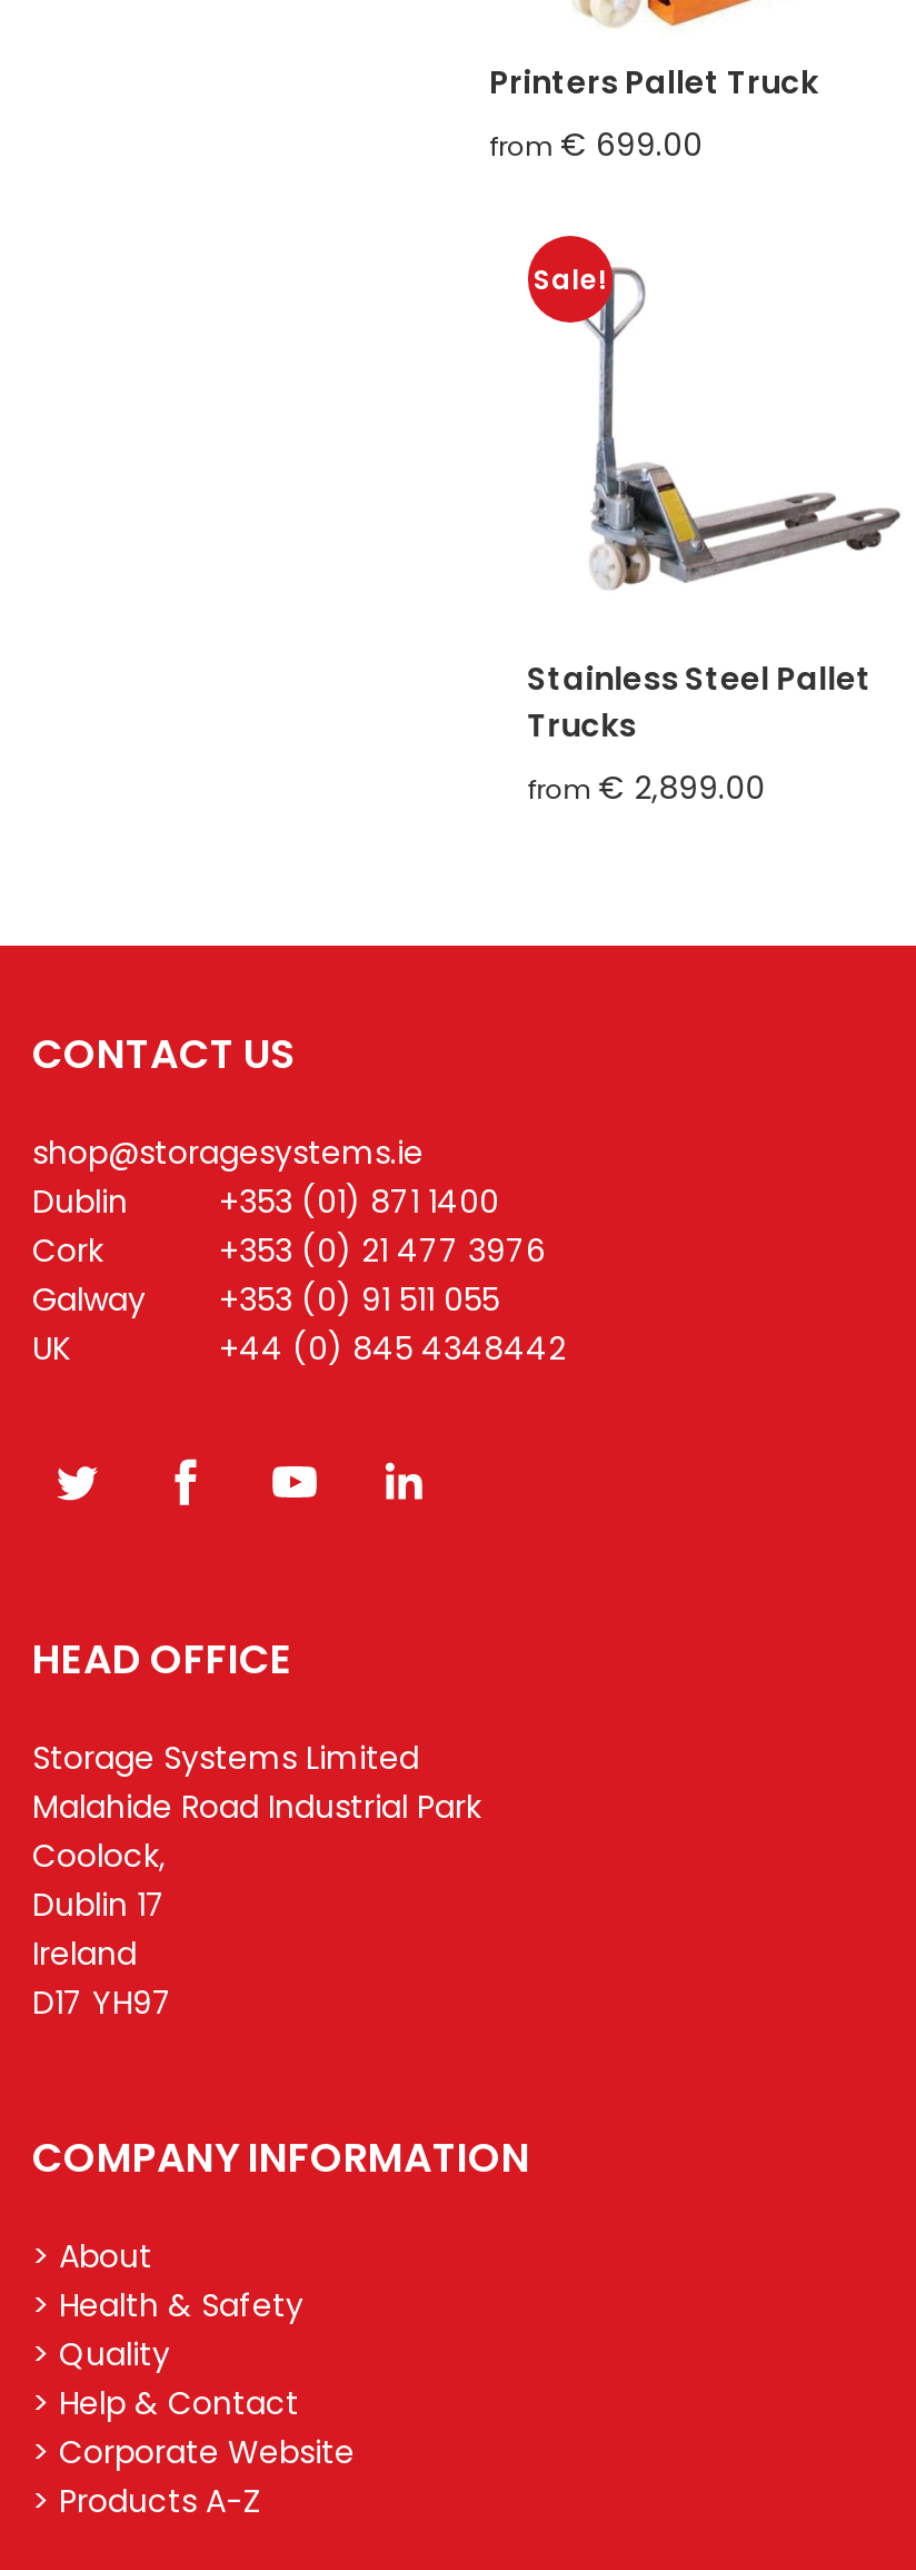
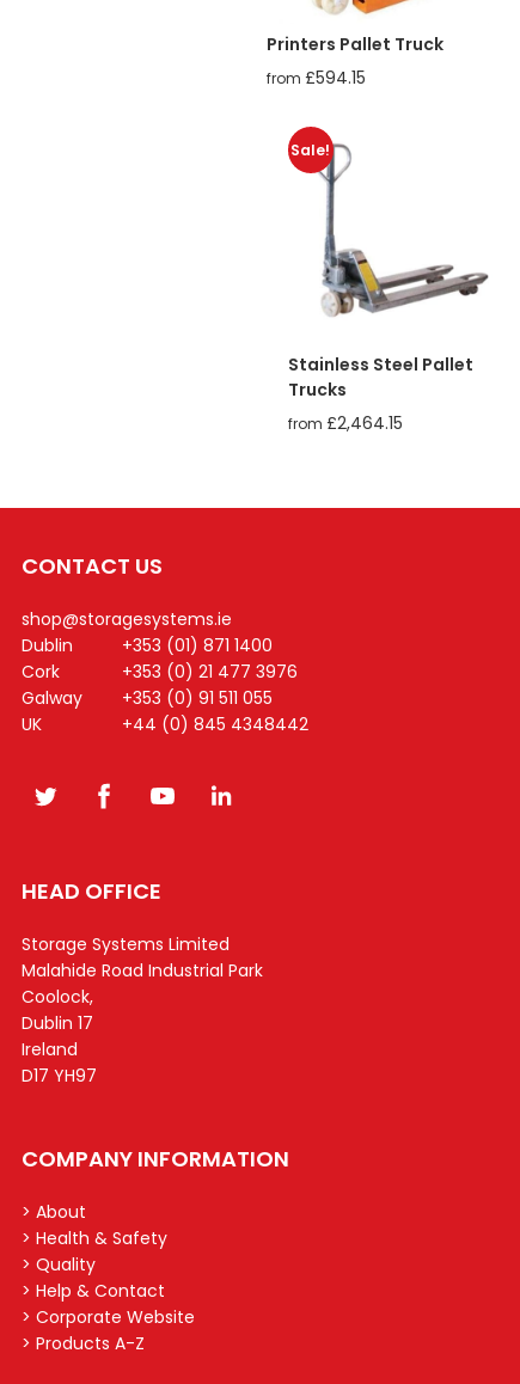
[489,123,702,168] from €699.00 -> [267,66,366,90] from £594.15
[527,765,765,810] from €2,899.00 -> [288,411,402,435] from £2,464.15

